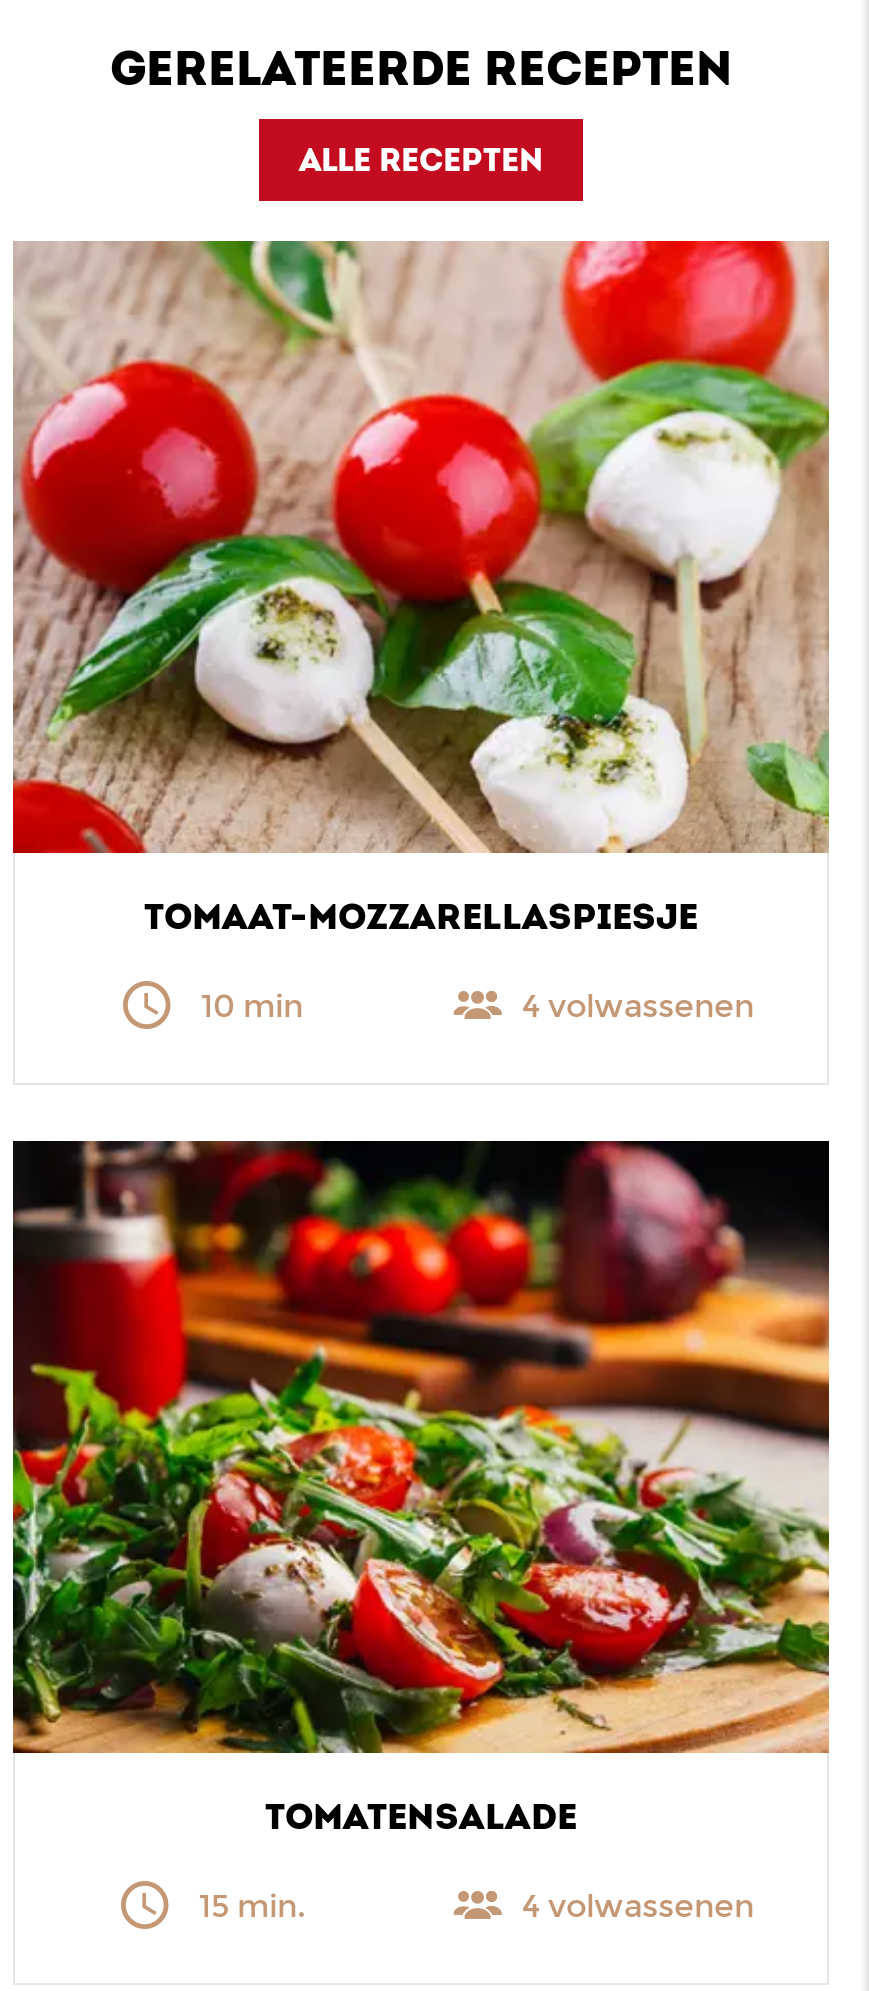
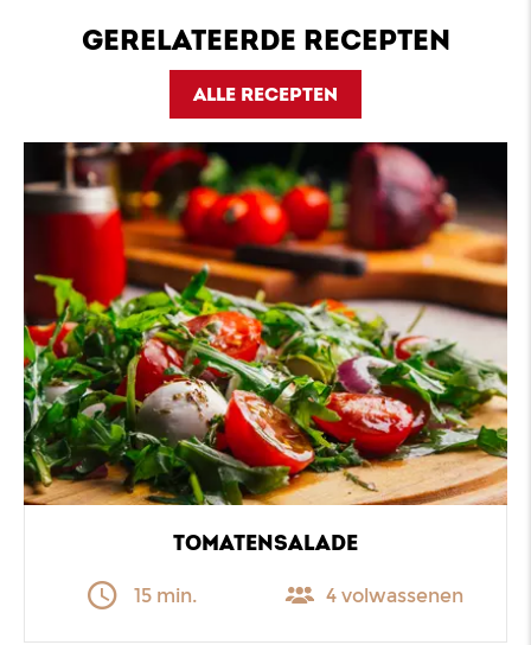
[11,239,829,1025] [image] | TOMAAT-MOZZARELLASPIESJE | 10 min | 4 volwassenen -> none

